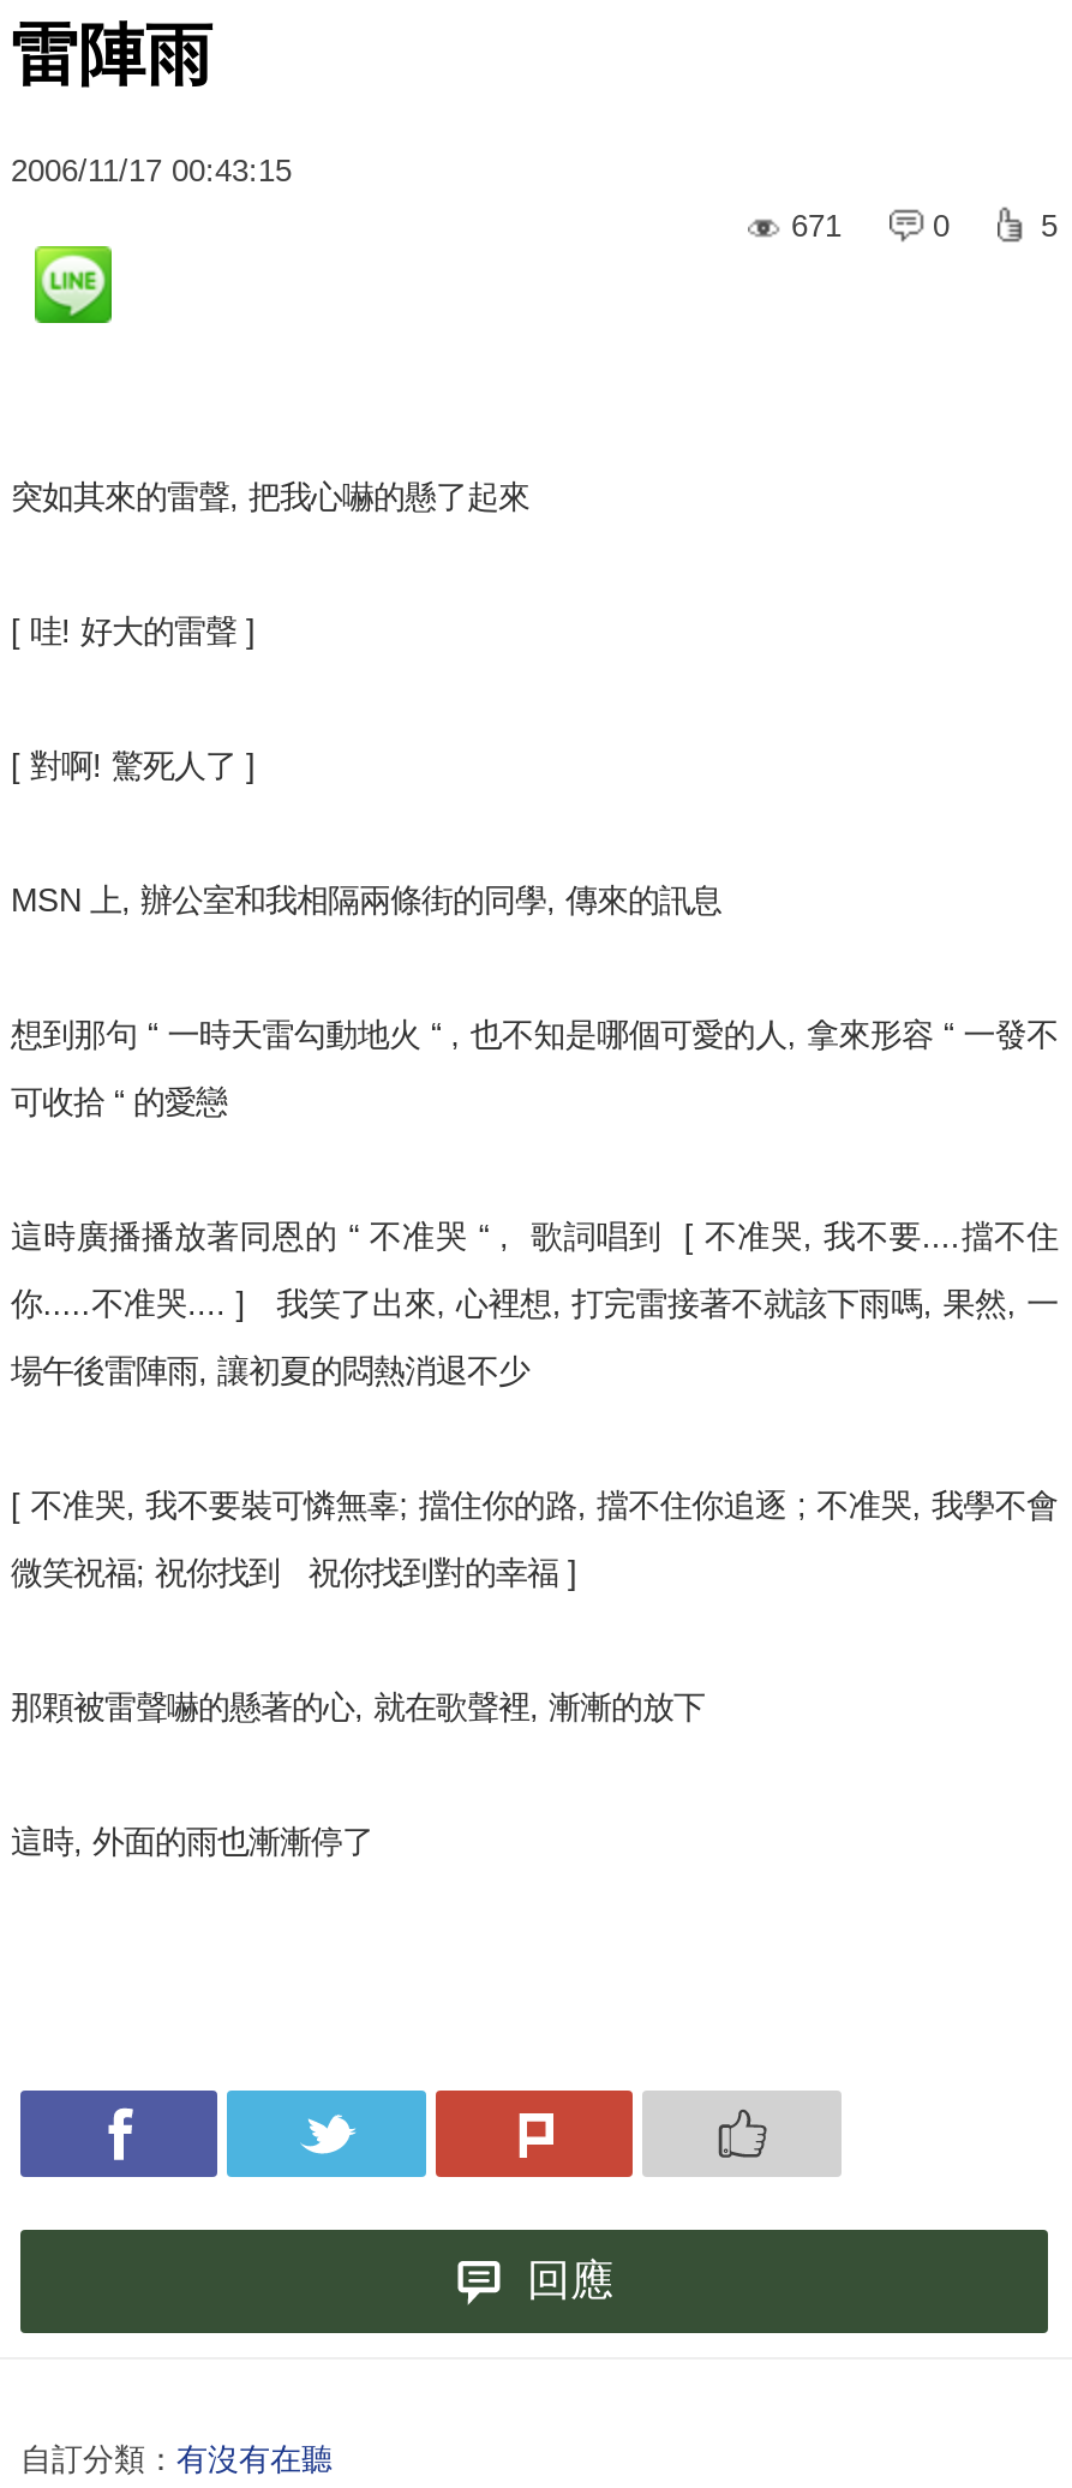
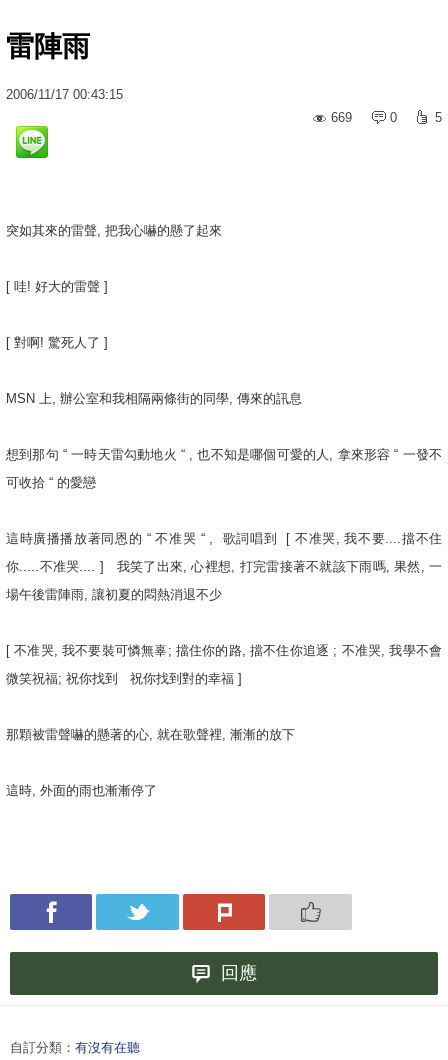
[791,208,842,244] 671 -> [331,110,352,125] 669

